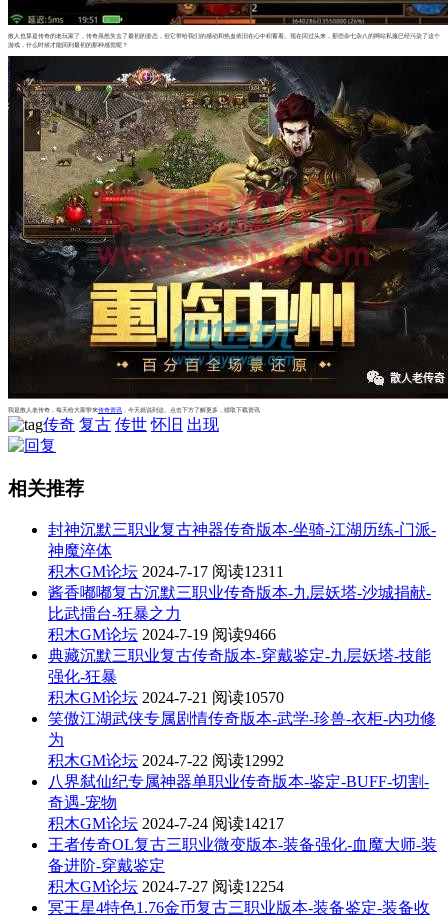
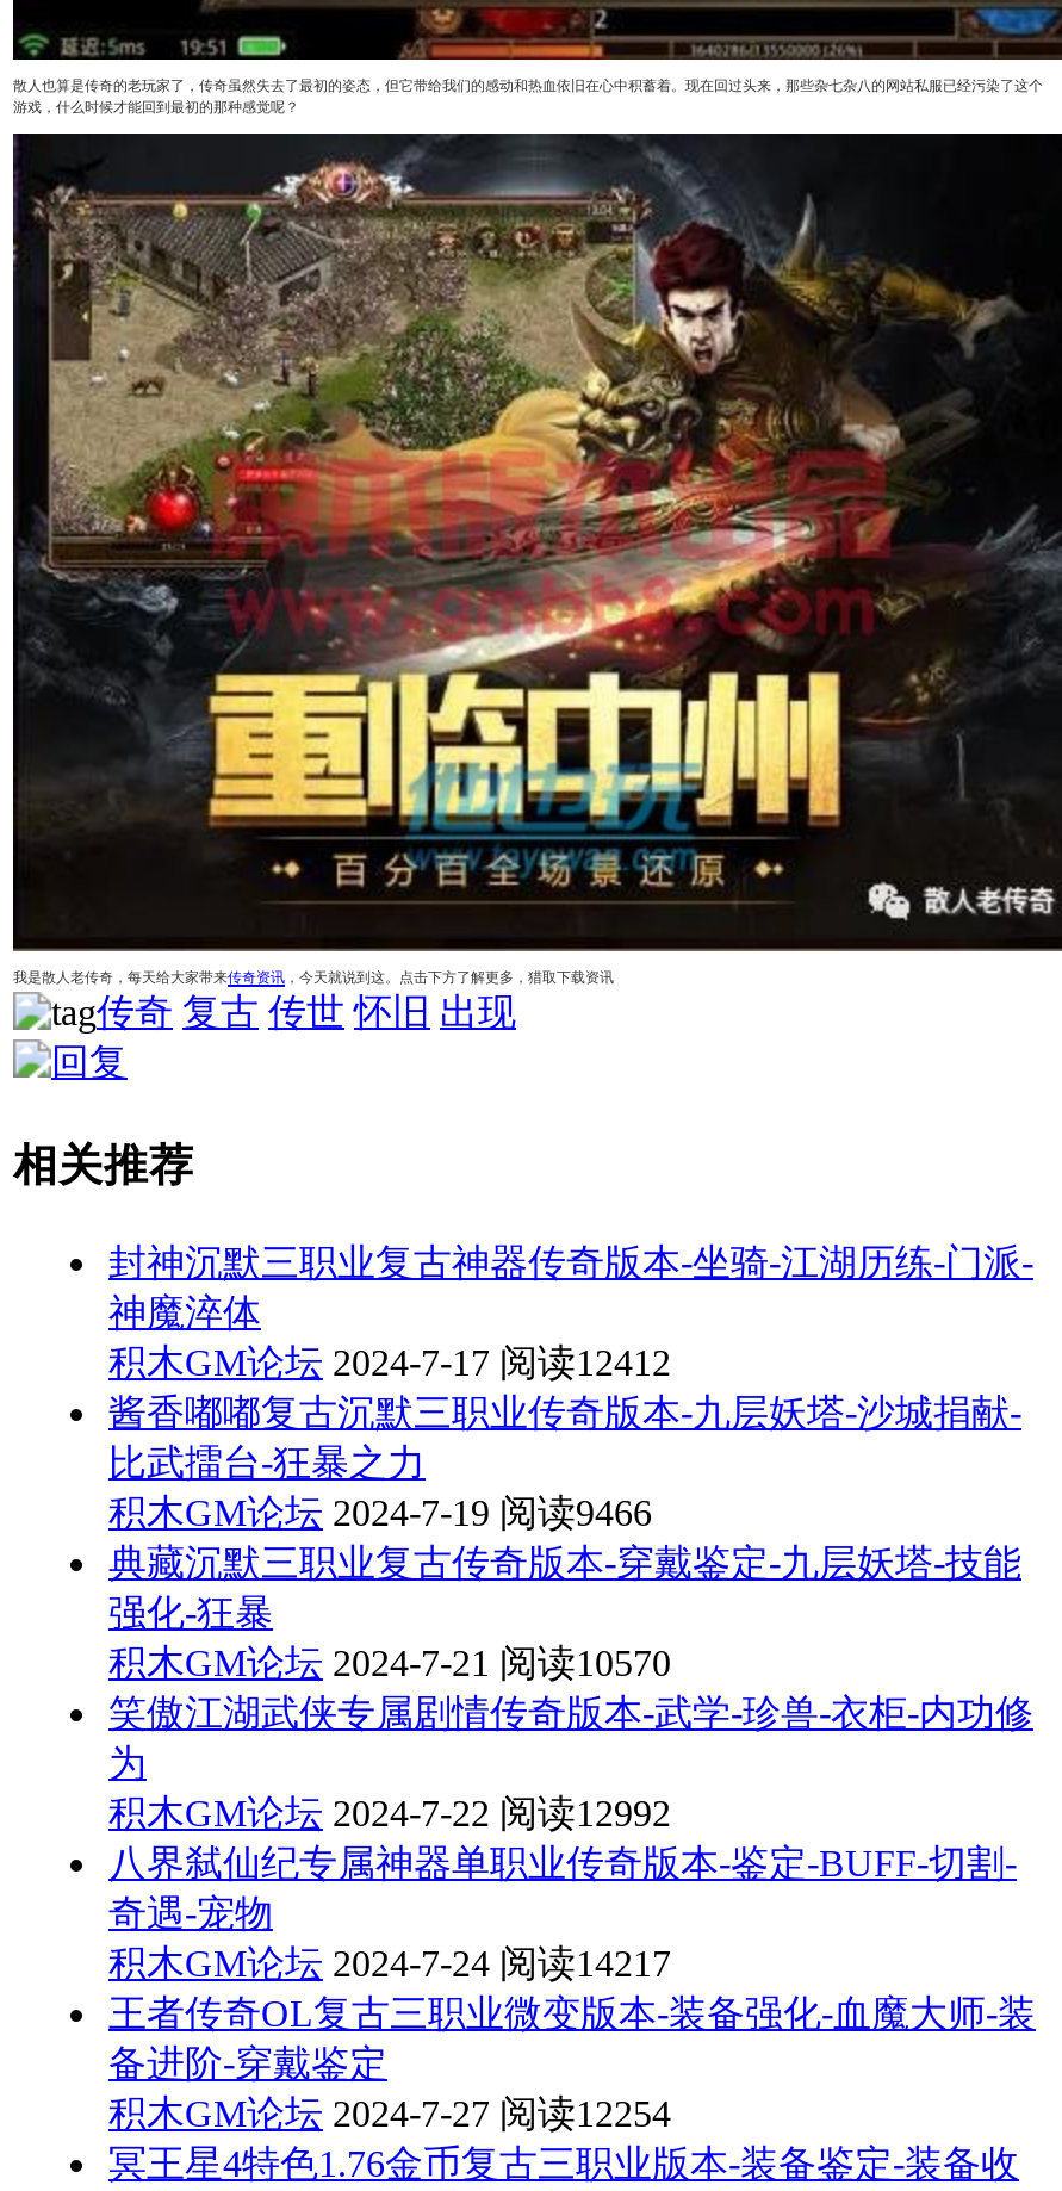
[48,563,284,580] 积木GM论坛 2024-7-17 阅读12311 -> [108,1343,671,1384] 积木GM论坛 2024-7-17 阅读12412

